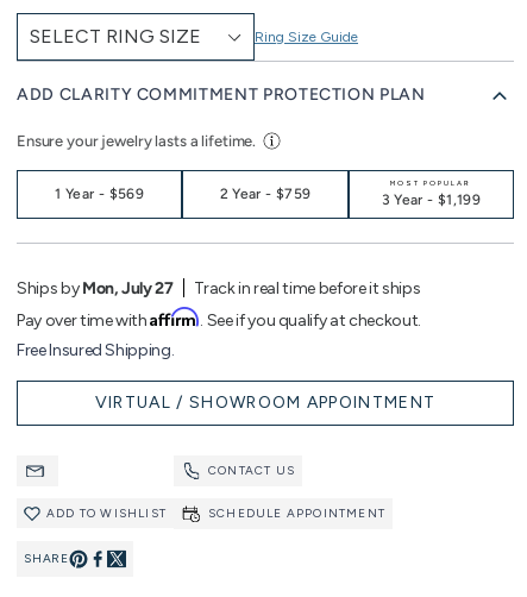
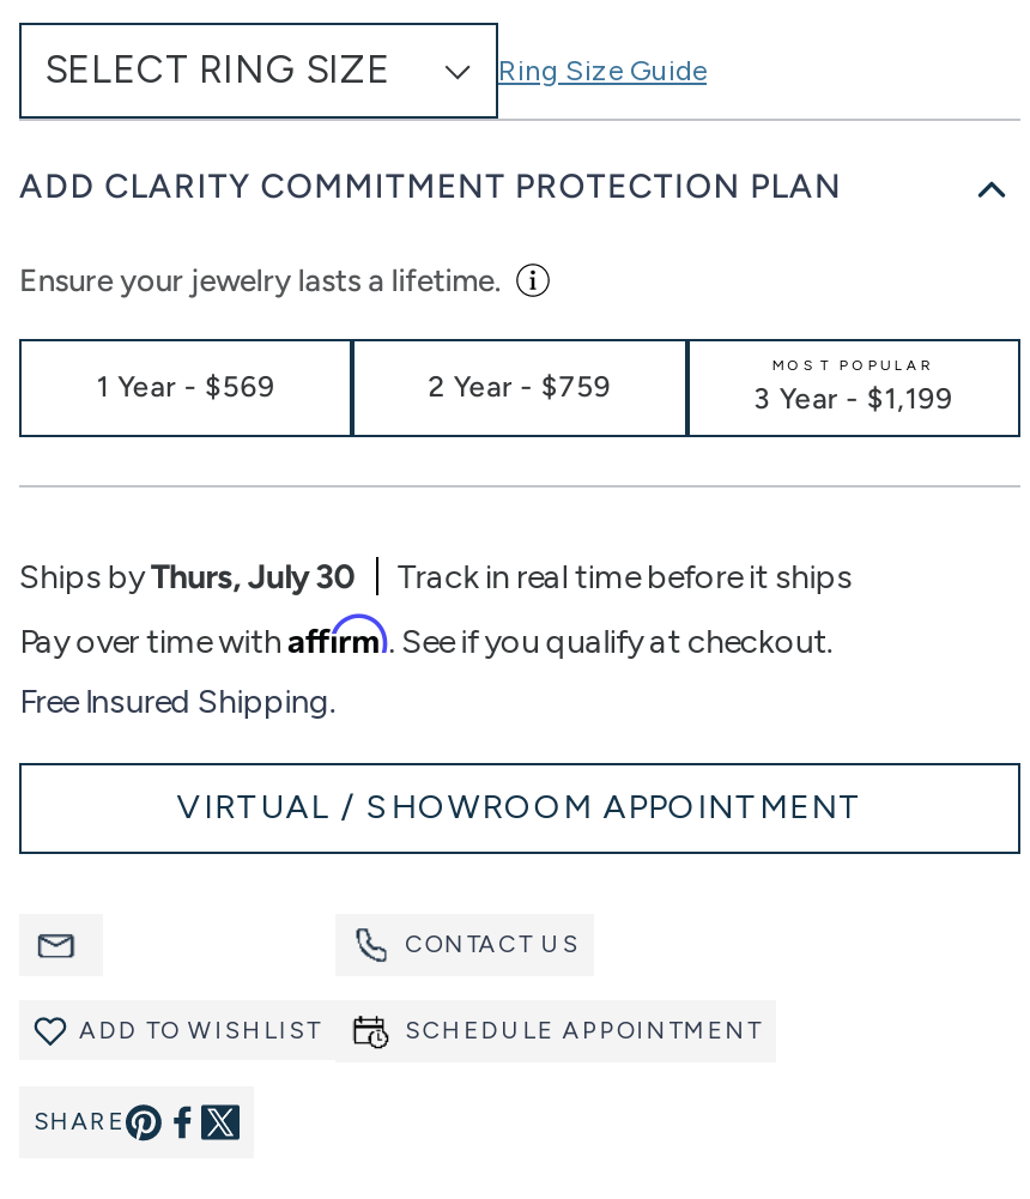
[17,279,173,299] Ships byMon, July 27 -> [19,557,355,598] Ships byThurs, July 30

